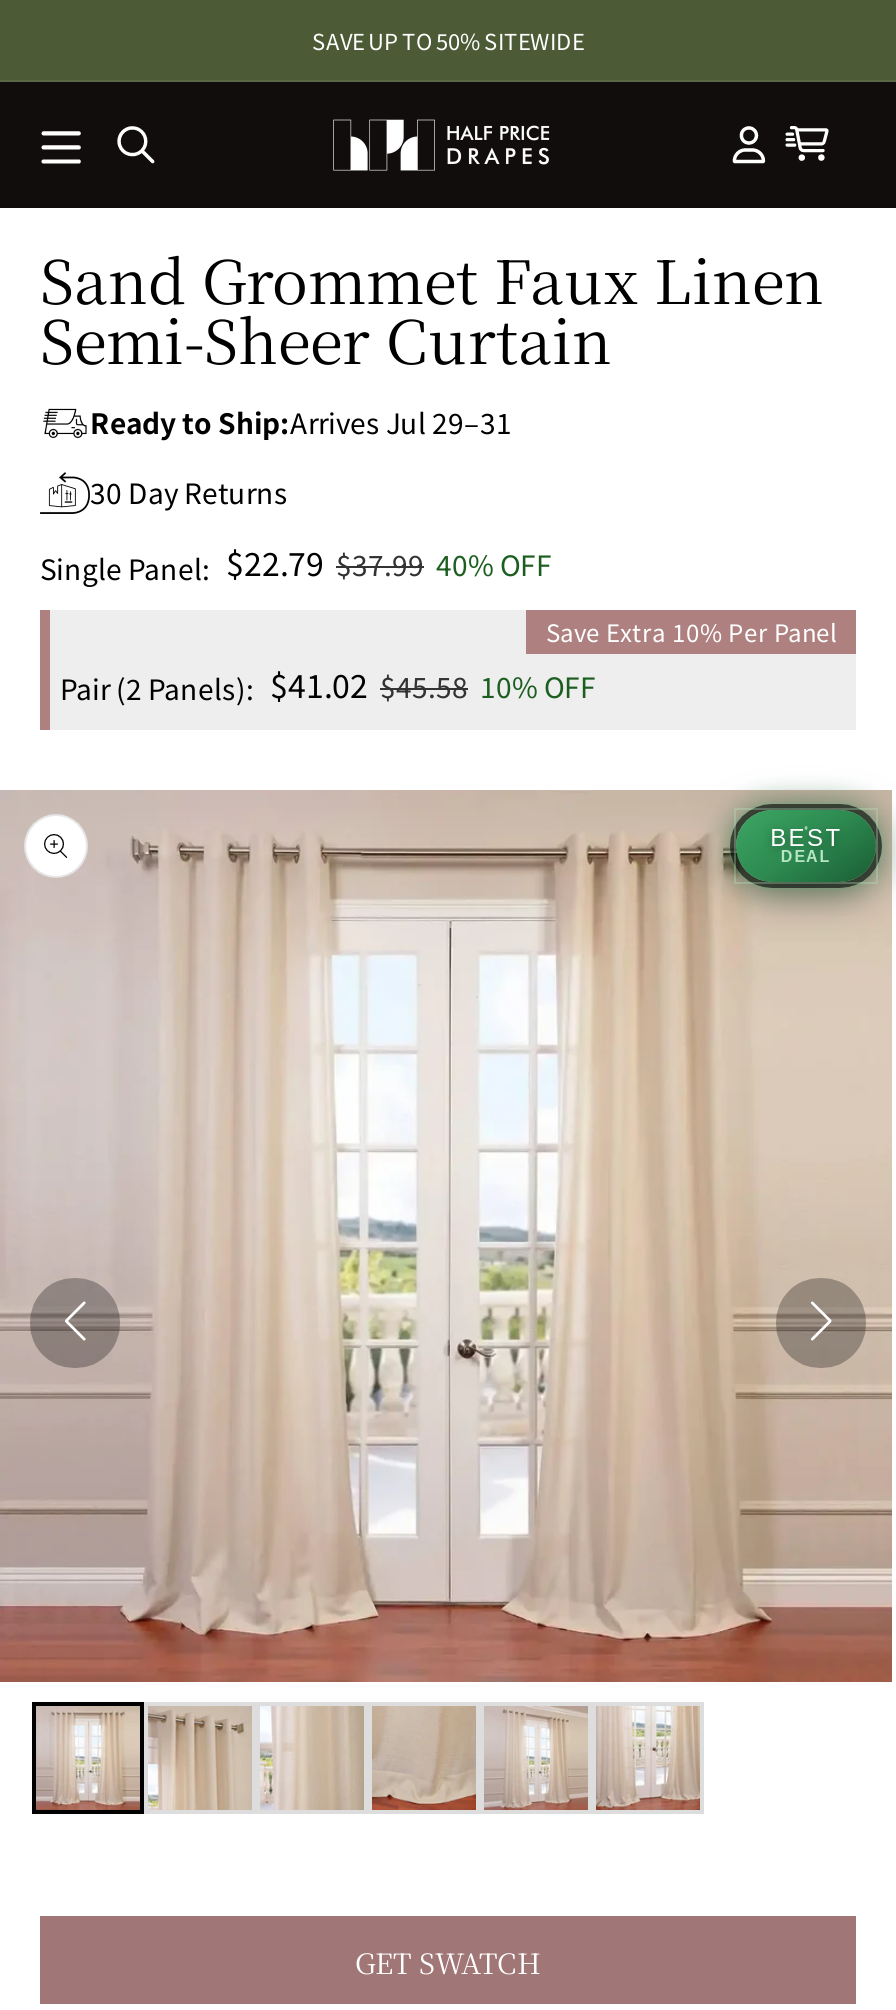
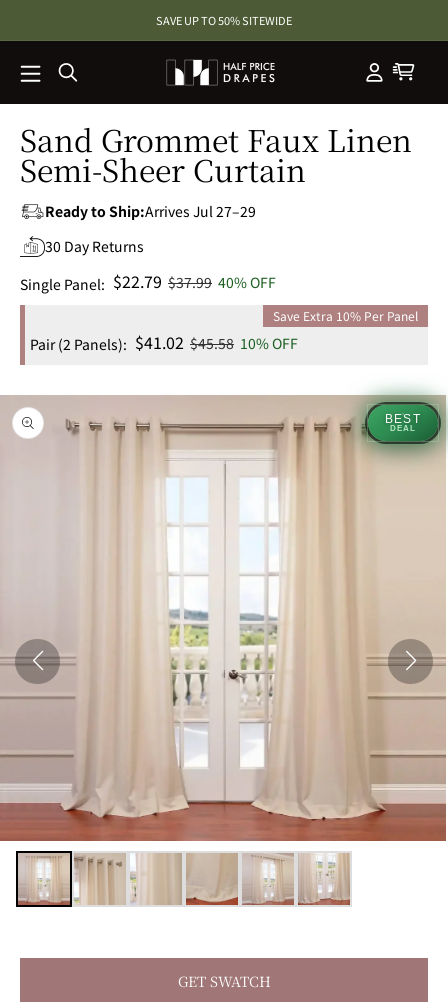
[90,402,512,442] Ready to Ship:Arrives Jul 29–31 -> [45,201,256,221] Ready to Ship:Arrives Jul 27–29

